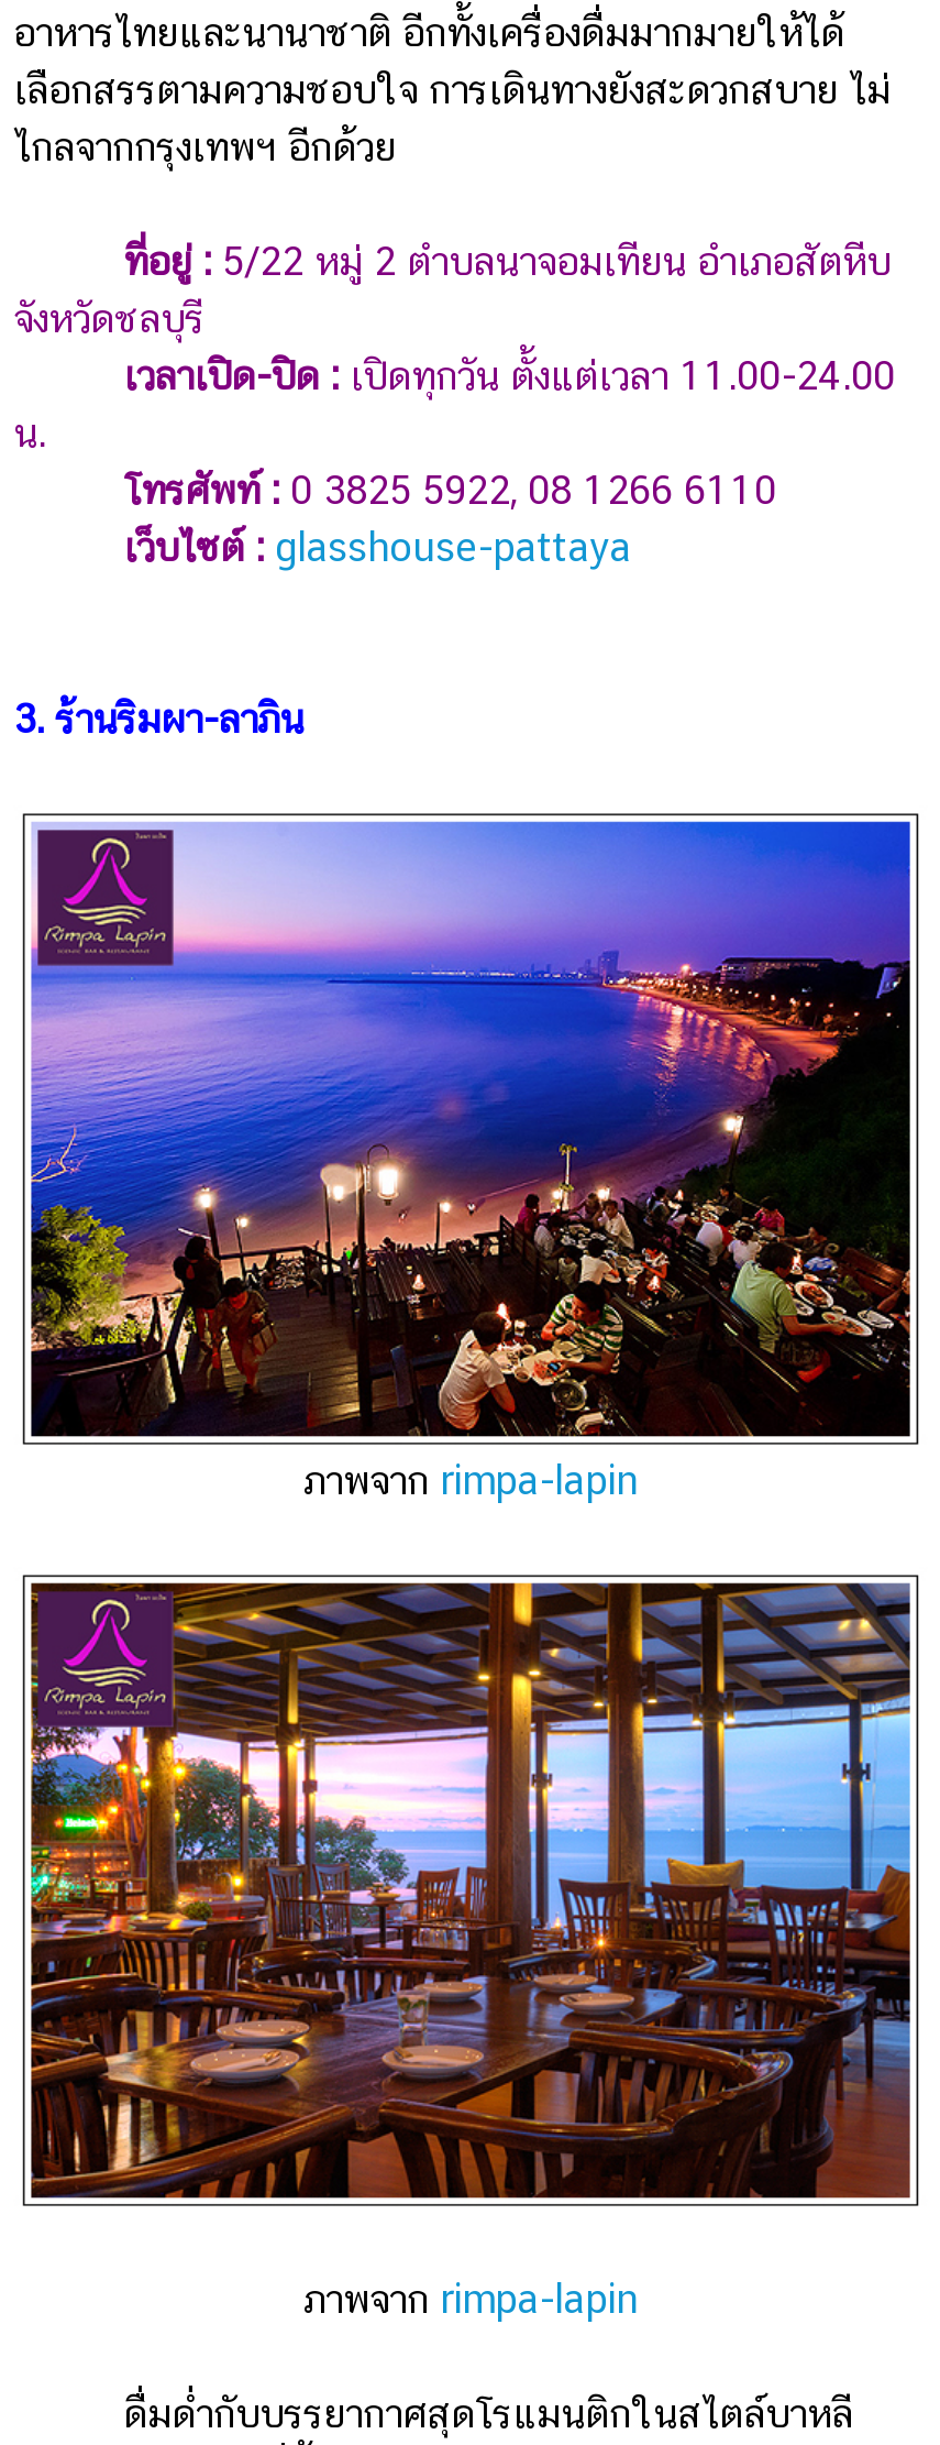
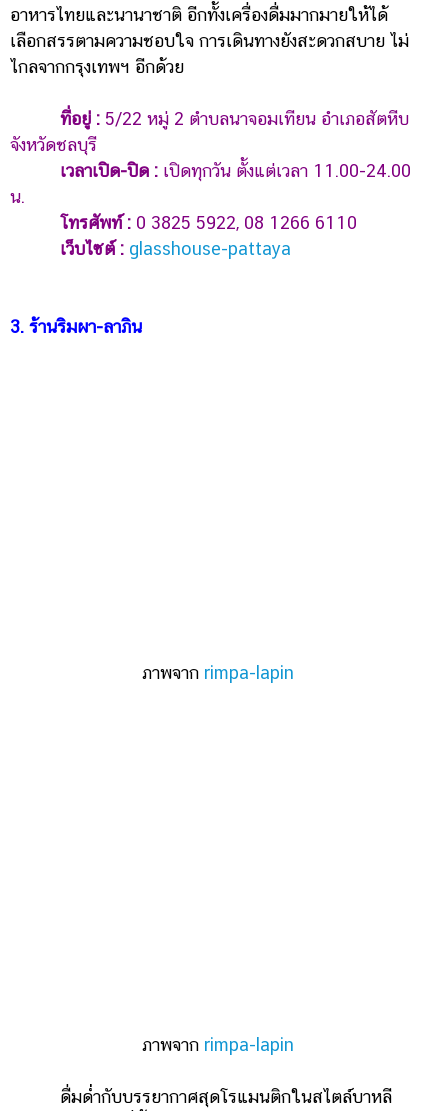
[20,812,921,1446] [image] -> none
[20,1574,921,2207] [image] -> none

